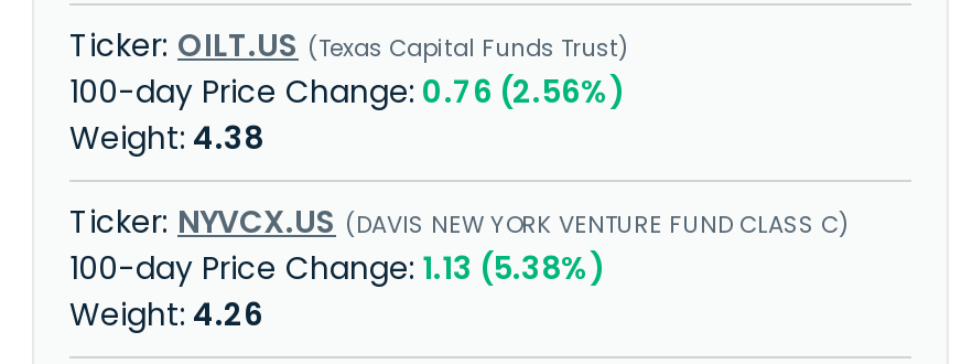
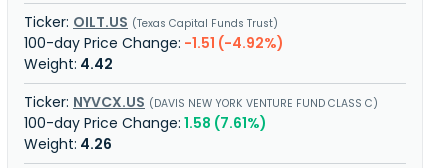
[415,69,625,114] 0.76 (2.56%) -> [181,33,284,53] -1.51 (-4.92%)
[186,116,263,160] 4.38 -> [77,54,113,74] 4.42
[415,246,605,290] 1.13 (5.38%) -> [181,113,267,133] 1.58 (7.61%)

